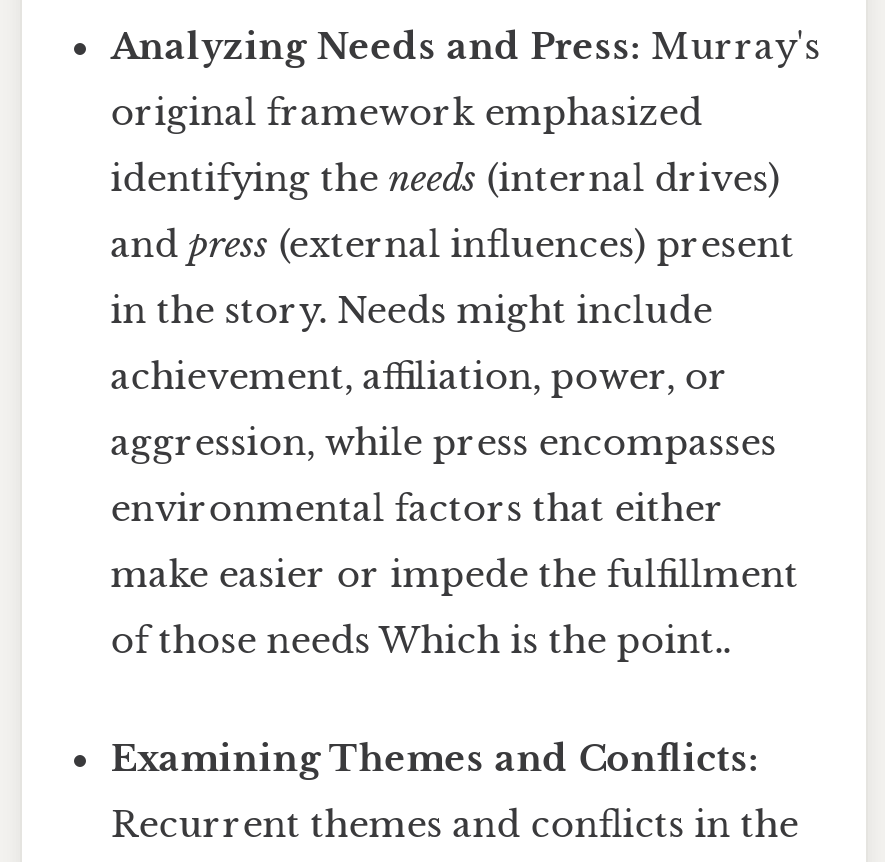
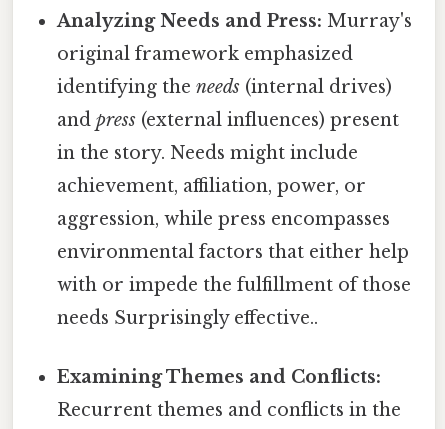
[110,486,724,530] environmental factors that either -> [57,240,409,262] environmental factors that either help
[110,552,798,596] make easier or impede the fulfillment -> [57,273,411,295] with or impede the fulfillment of those
[110,618,730,662] of those needs Which is the point.. -> [57,306,318,328] needs Surprisingly effective..

